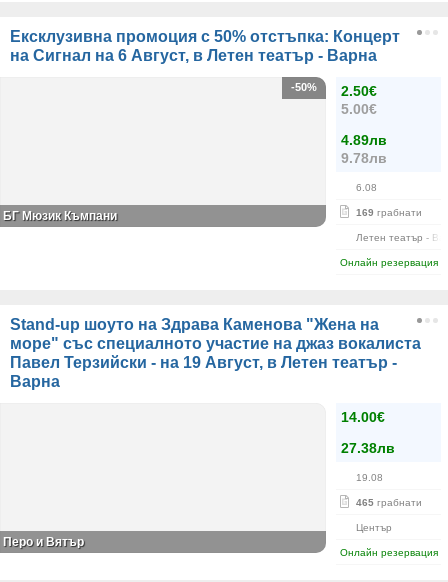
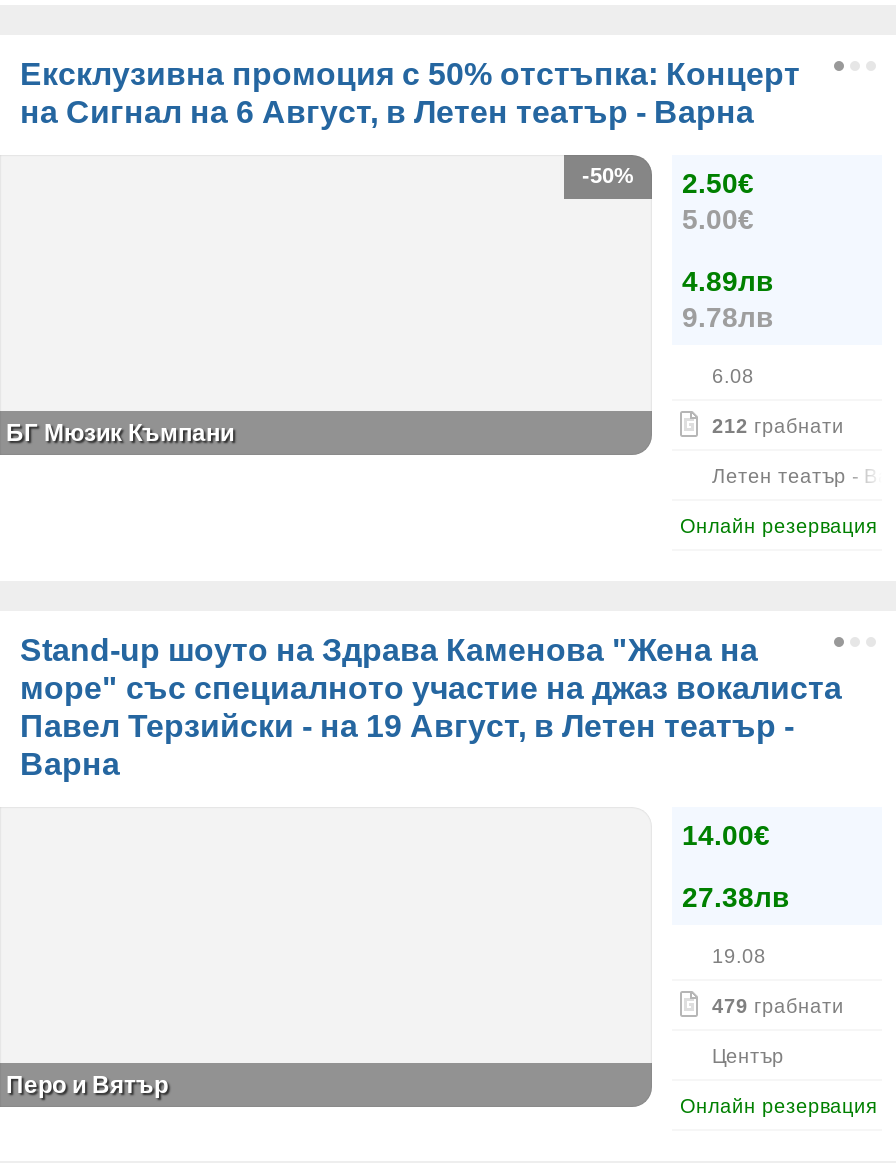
[356,207,422,218] 169 грабнати -> [712,415,844,437] 212 грабнати
[356,497,422,508] 465 грабнати -> [712,995,844,1017] 479 грабнати

